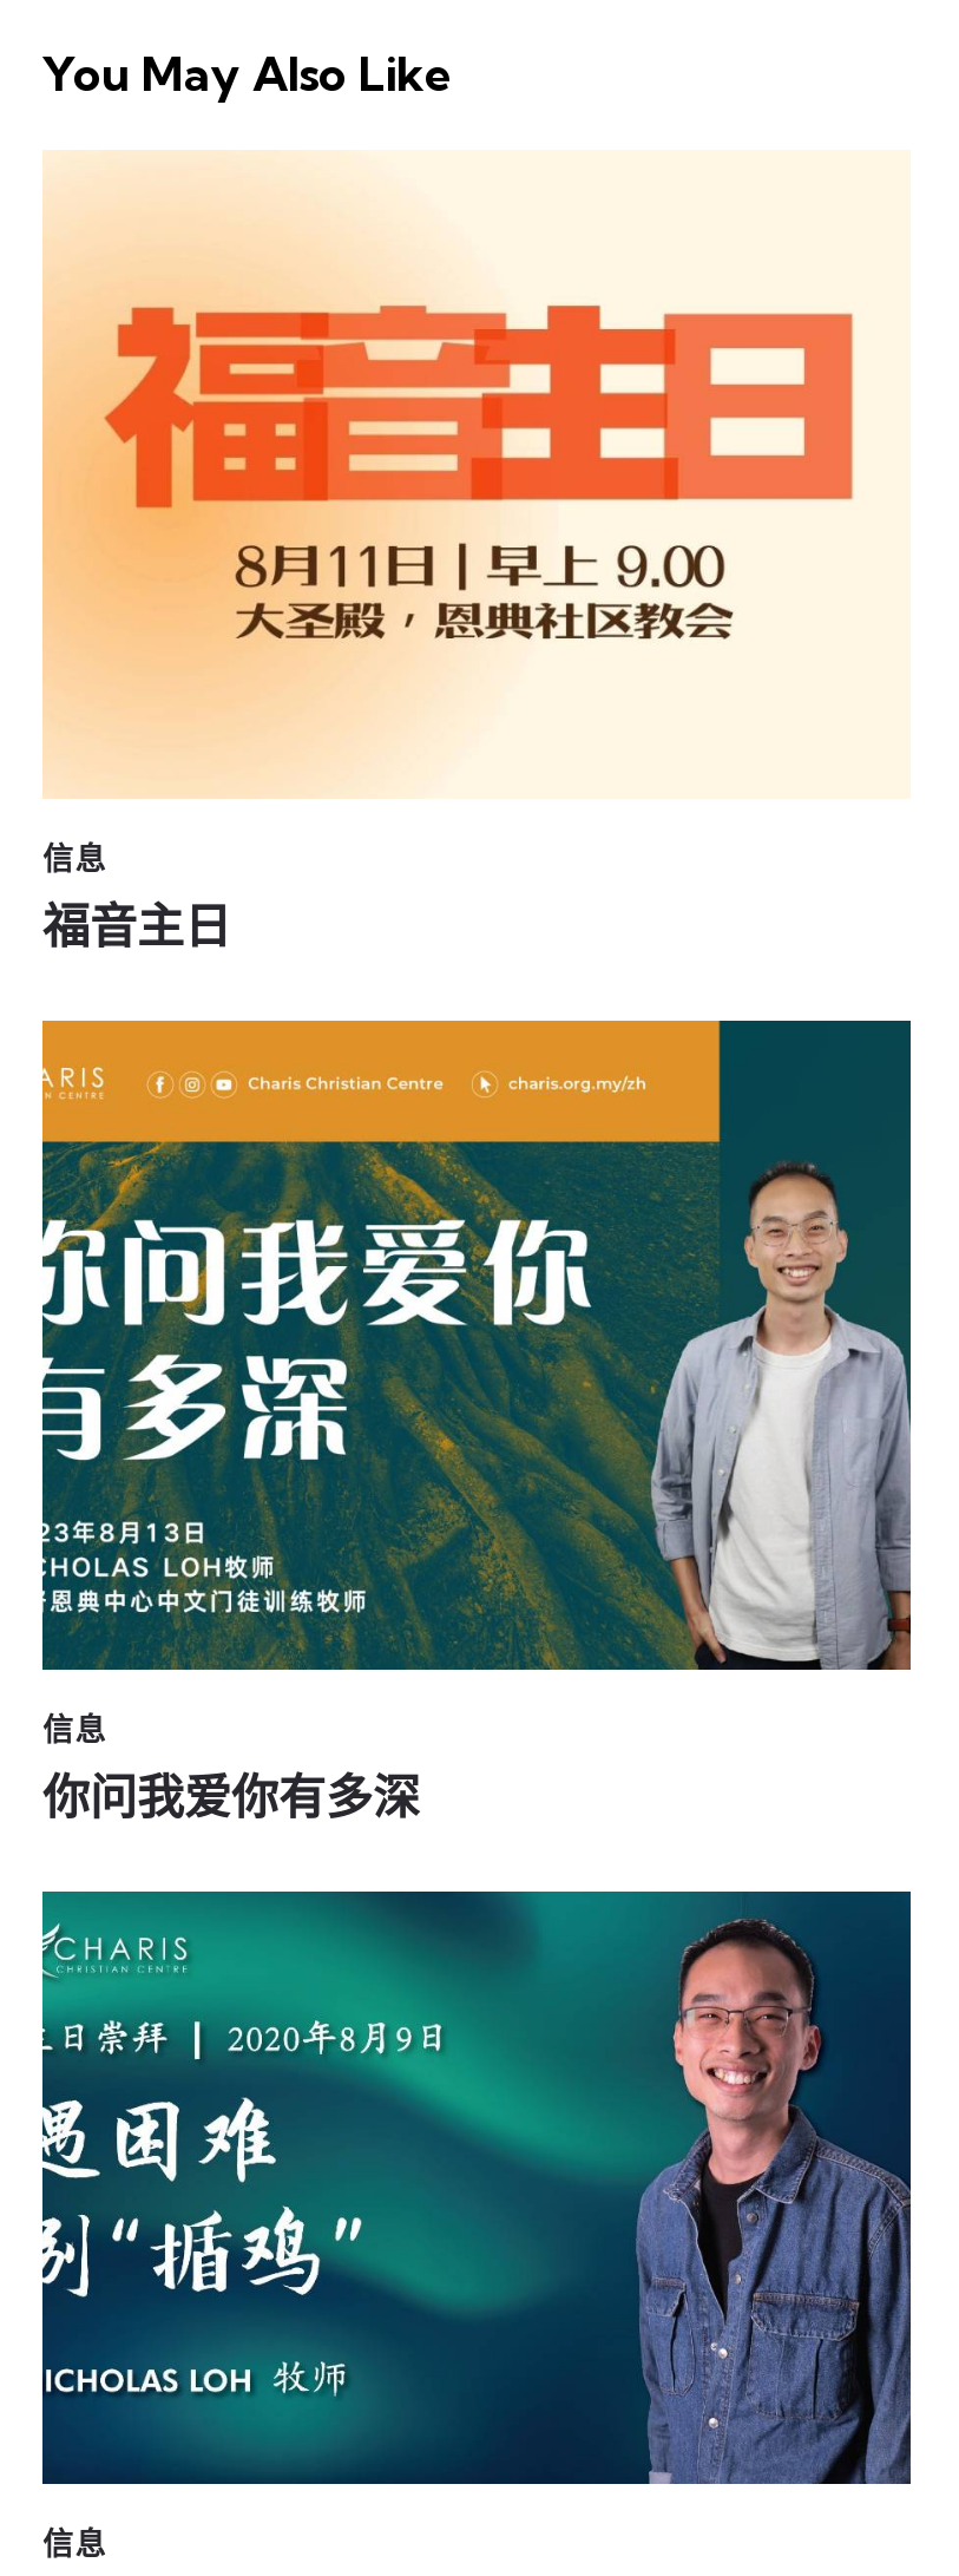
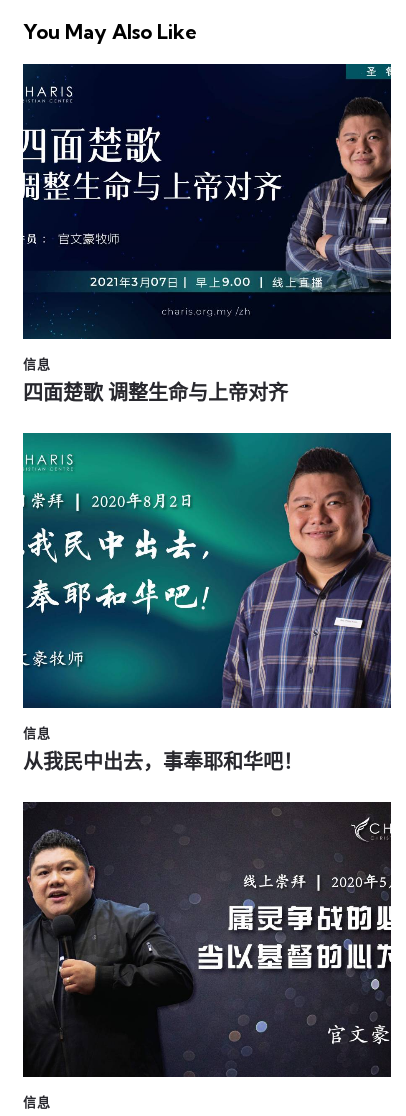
[42,150,911,799] [image] -> [22,63,392,340] [image]
[42,897,231,956] 福音主日 -> [23,380,288,405] 四面楚歌 调整生命与上帝对齐
[40,1018,913,1672] [image] -> [22,432,392,709] [image]
[42,1768,420,1827] 你问我爱你有多深 -> [23,749,303,774] 从我民中出去，事奉耶和华吧！
[40,1889,913,2489] [image] -> [22,801,392,1078] [image]

